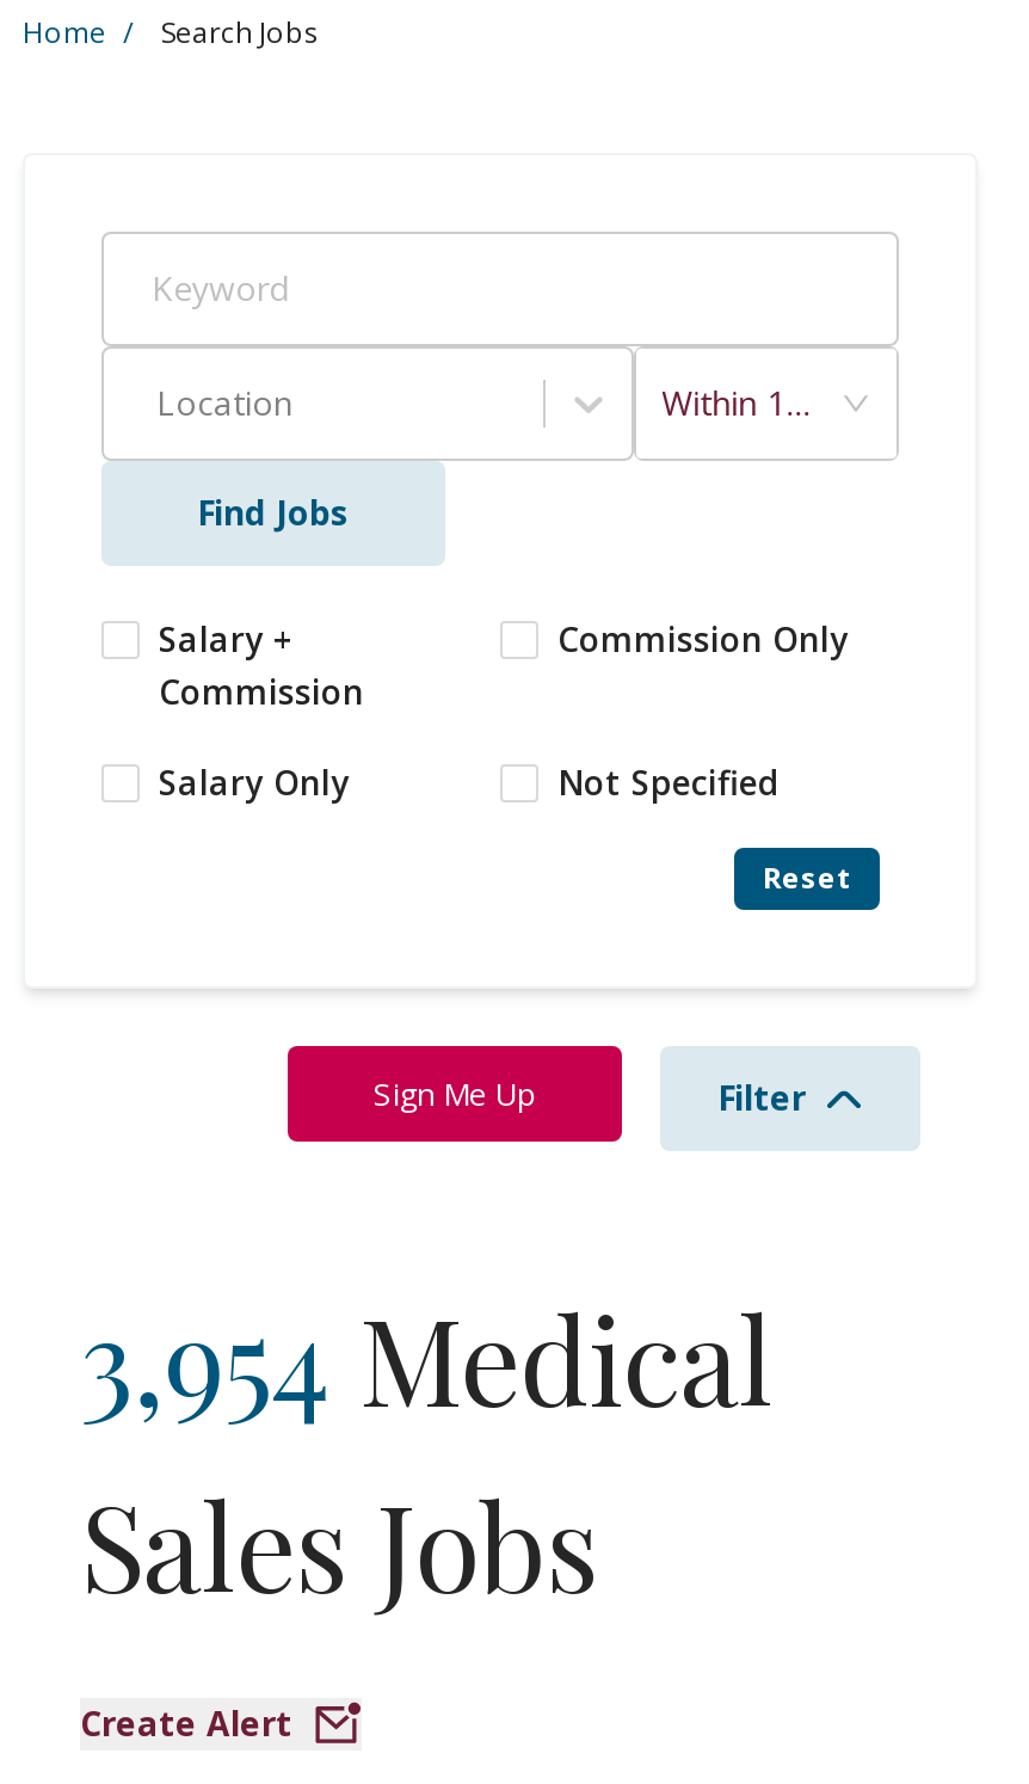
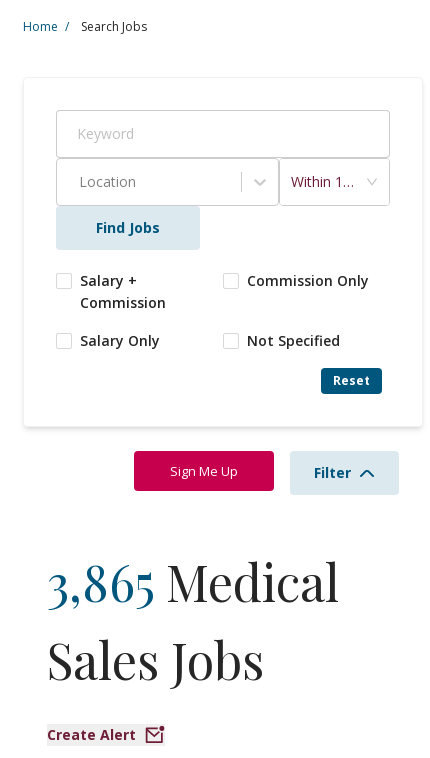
[80,1278,772,1438] 3,954 Medical -> [47,548,339,615] 3,865 Medical

